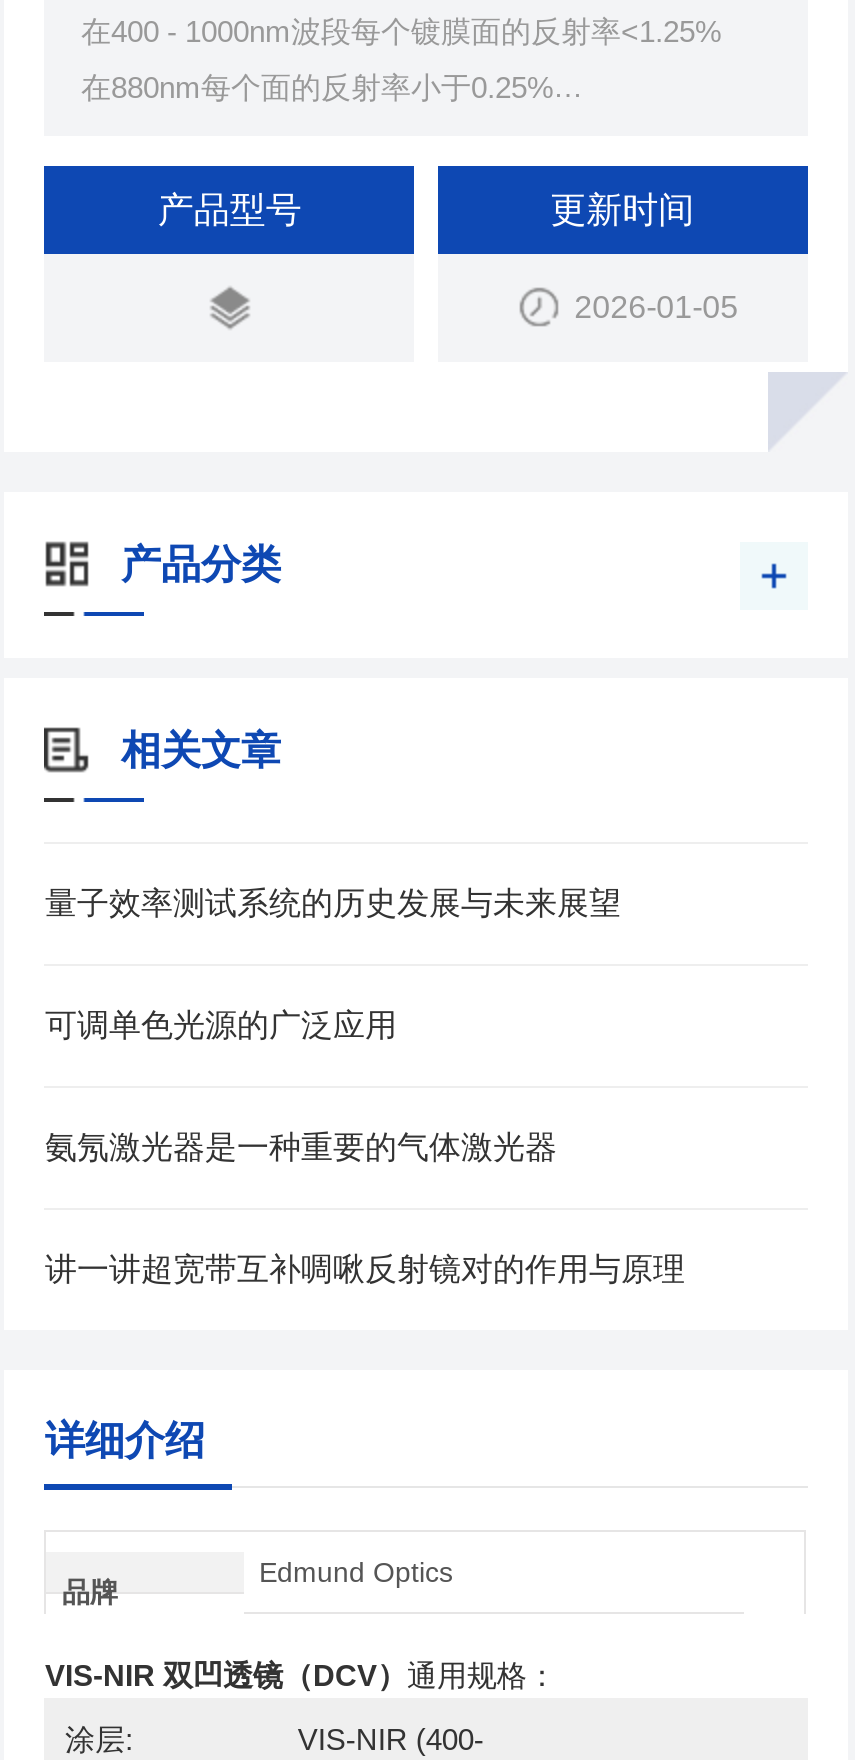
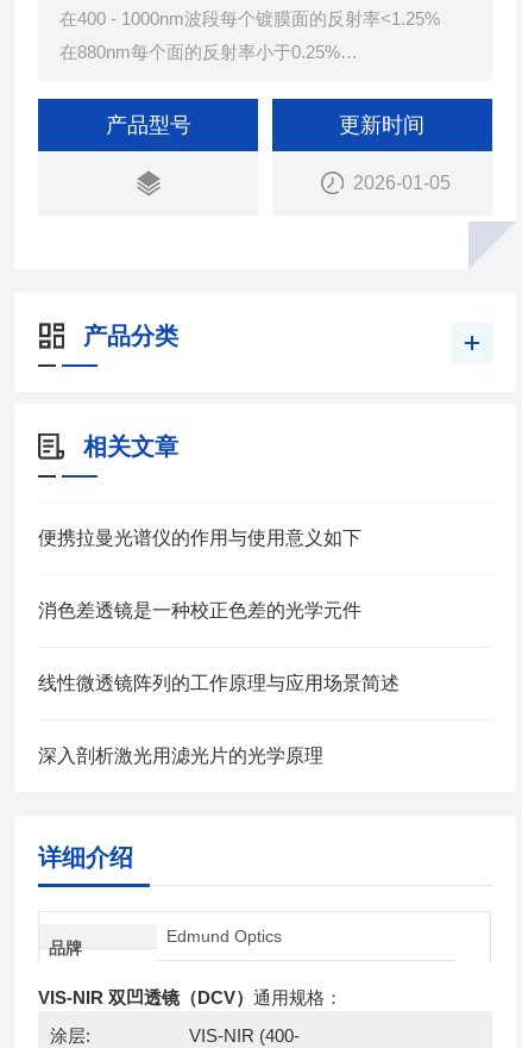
[45,885,621,919] 量子效率测试系统的历史发展与未来展望 -> [39,527,362,547] 便携拉曼光谱仪的作用与使用意义如下
[45,1007,397,1041] 可调单色光源的广泛应用 -> [39,600,362,620] 消色差透镜是一种校正色差的光学元件
[45,1129,557,1163] 氨氖激光器是一种重要的气体激光器 -> [39,672,400,693] 线性微透镜阵列的工作原理与应用场景简述
[45,1251,685,1285] 讲一讲超宽带互补啁啾反射镜对的作用与原理 -> [39,745,324,765] 深入剖析激光用滤光片的光学原理

